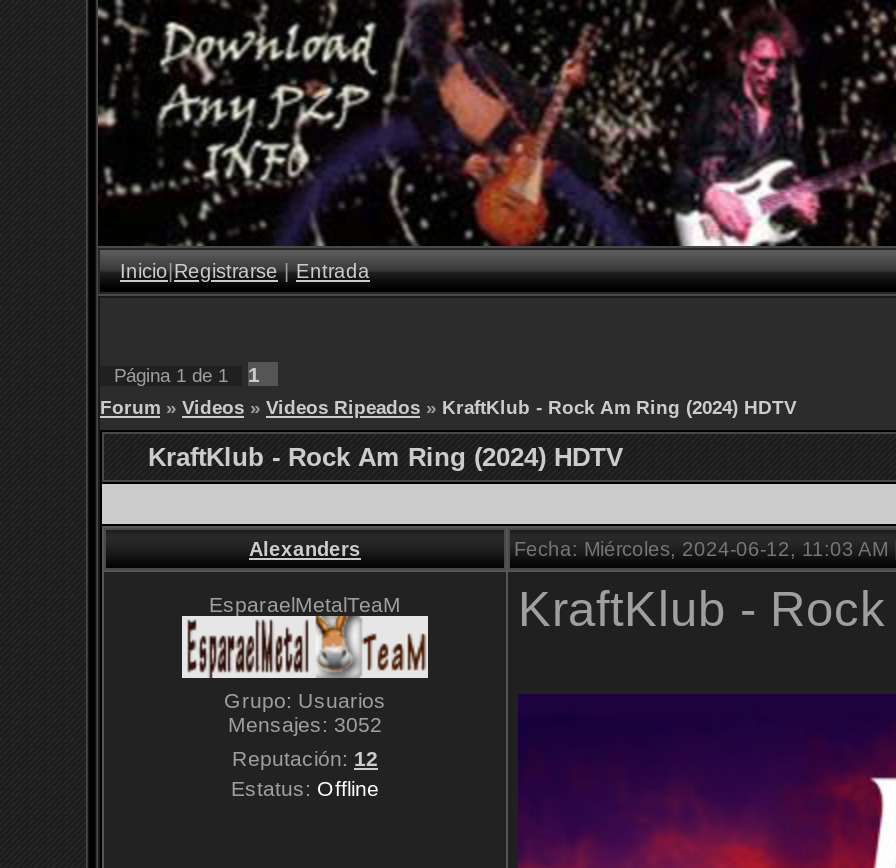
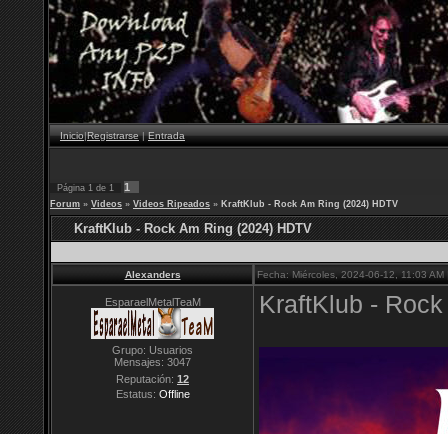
[228,712,382,736] Mensajes: 3052 -> [114,356,191,368] Mensajes: 3047

